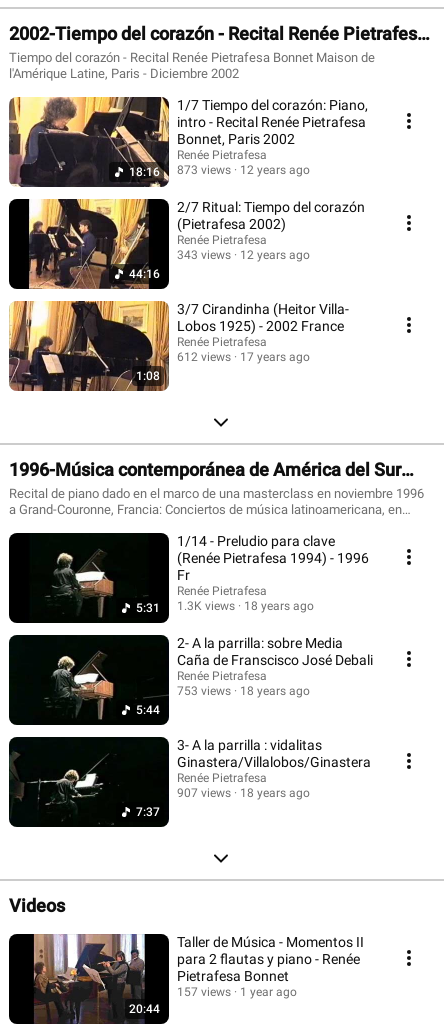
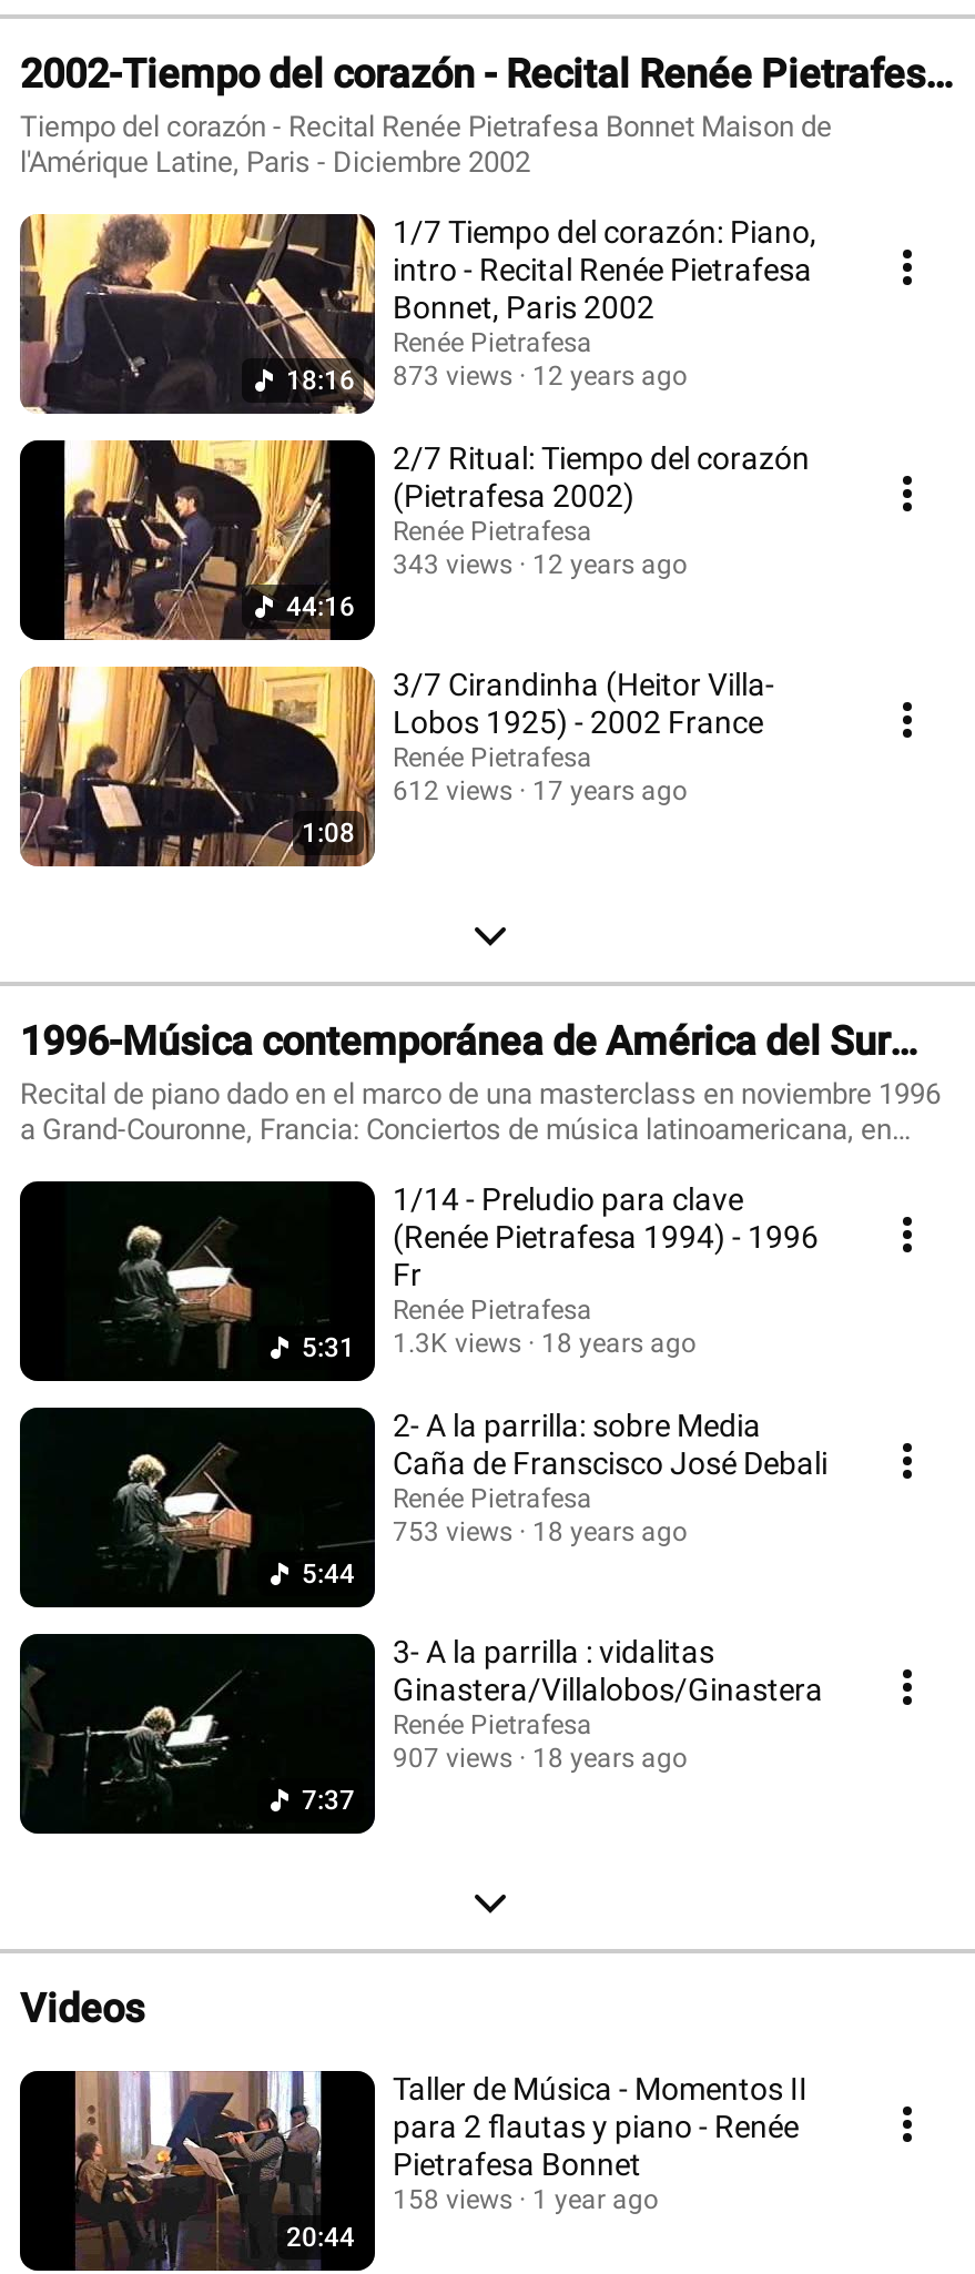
[177,985,297,999] 157 views 1 year ago -> [393,2184,659,2215] 158 views 1 year ago

